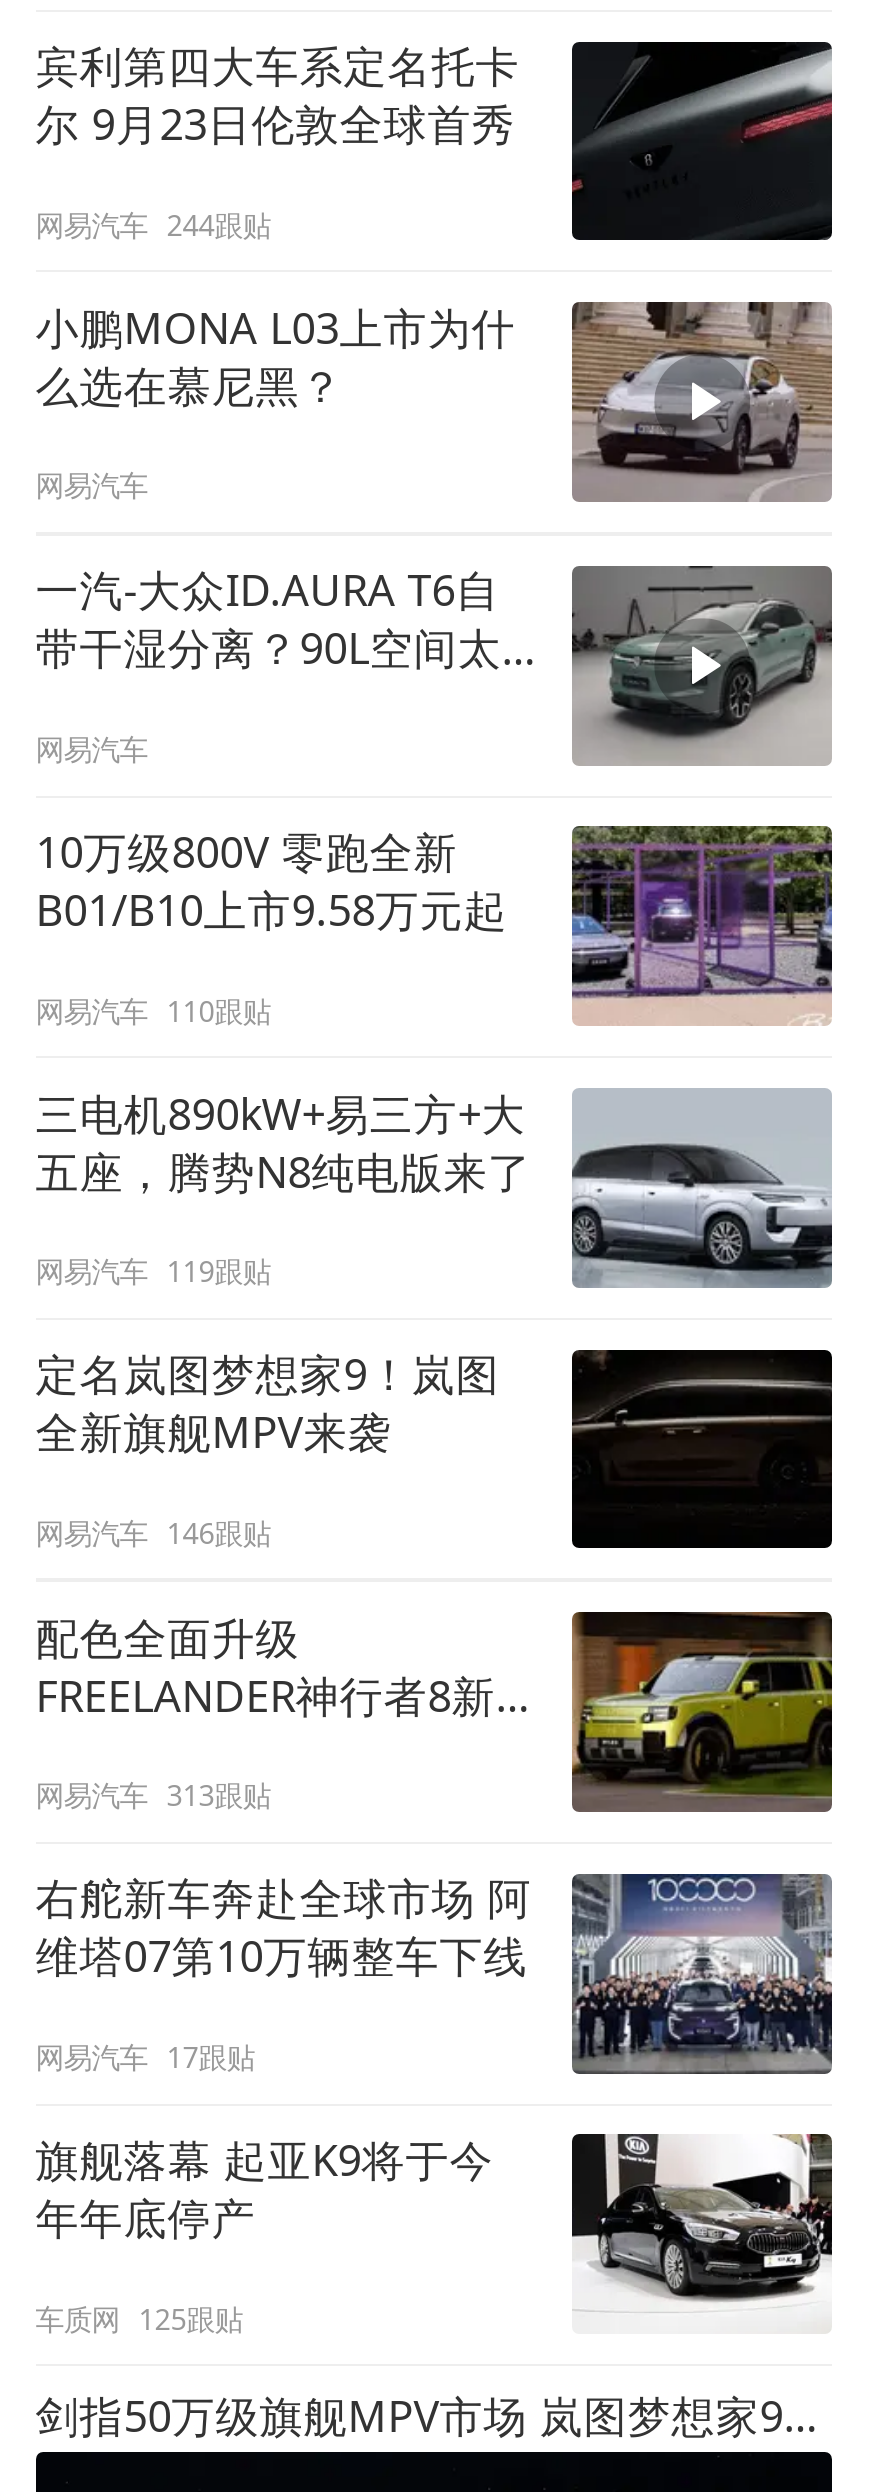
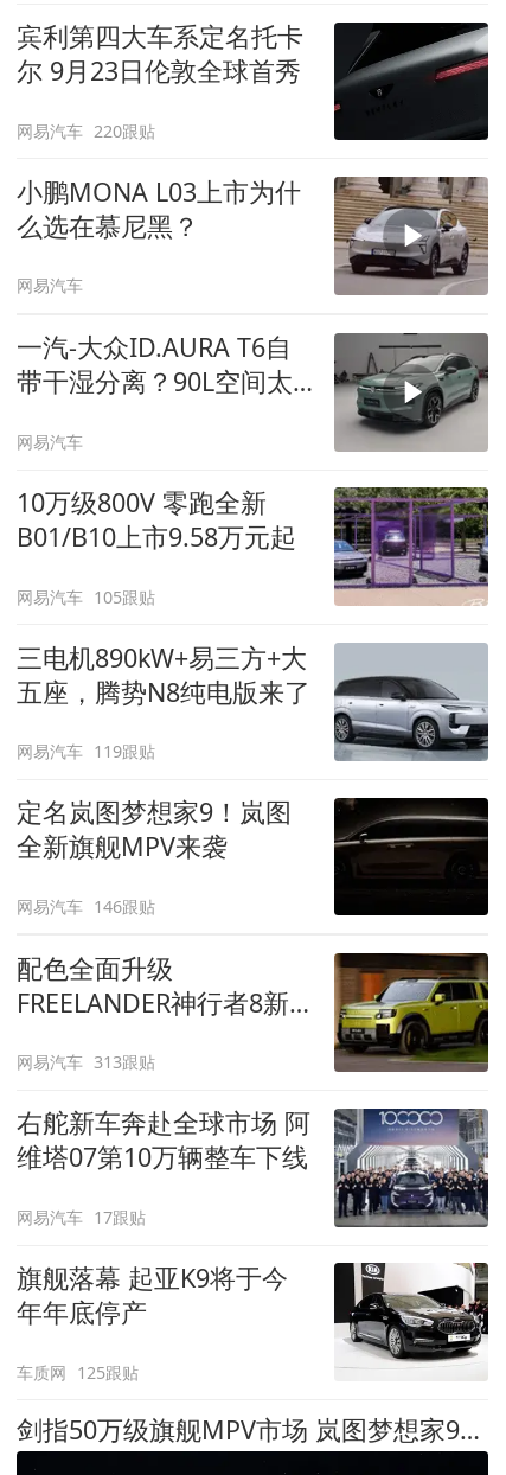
[35,205,271,243] 网易汽车 244跟贴 -> [16,119,156,142] 网易汽车 220跟贴
[35,991,271,1029] 网易汽车 110跟贴 -> [16,585,156,608] 网易汽车 105跟贴

